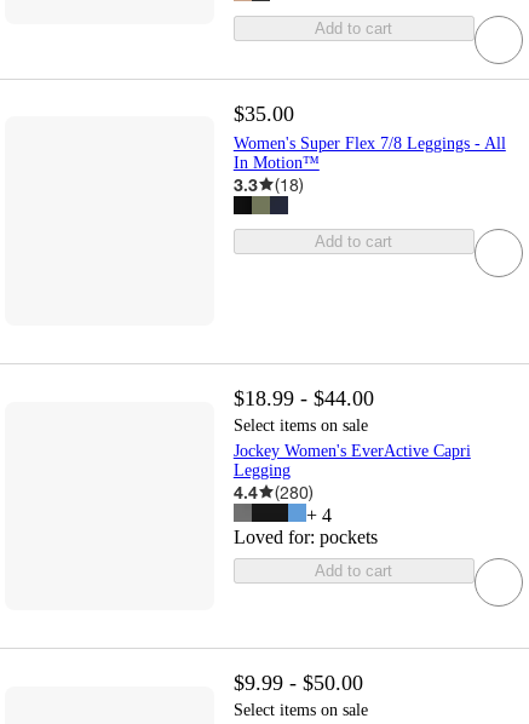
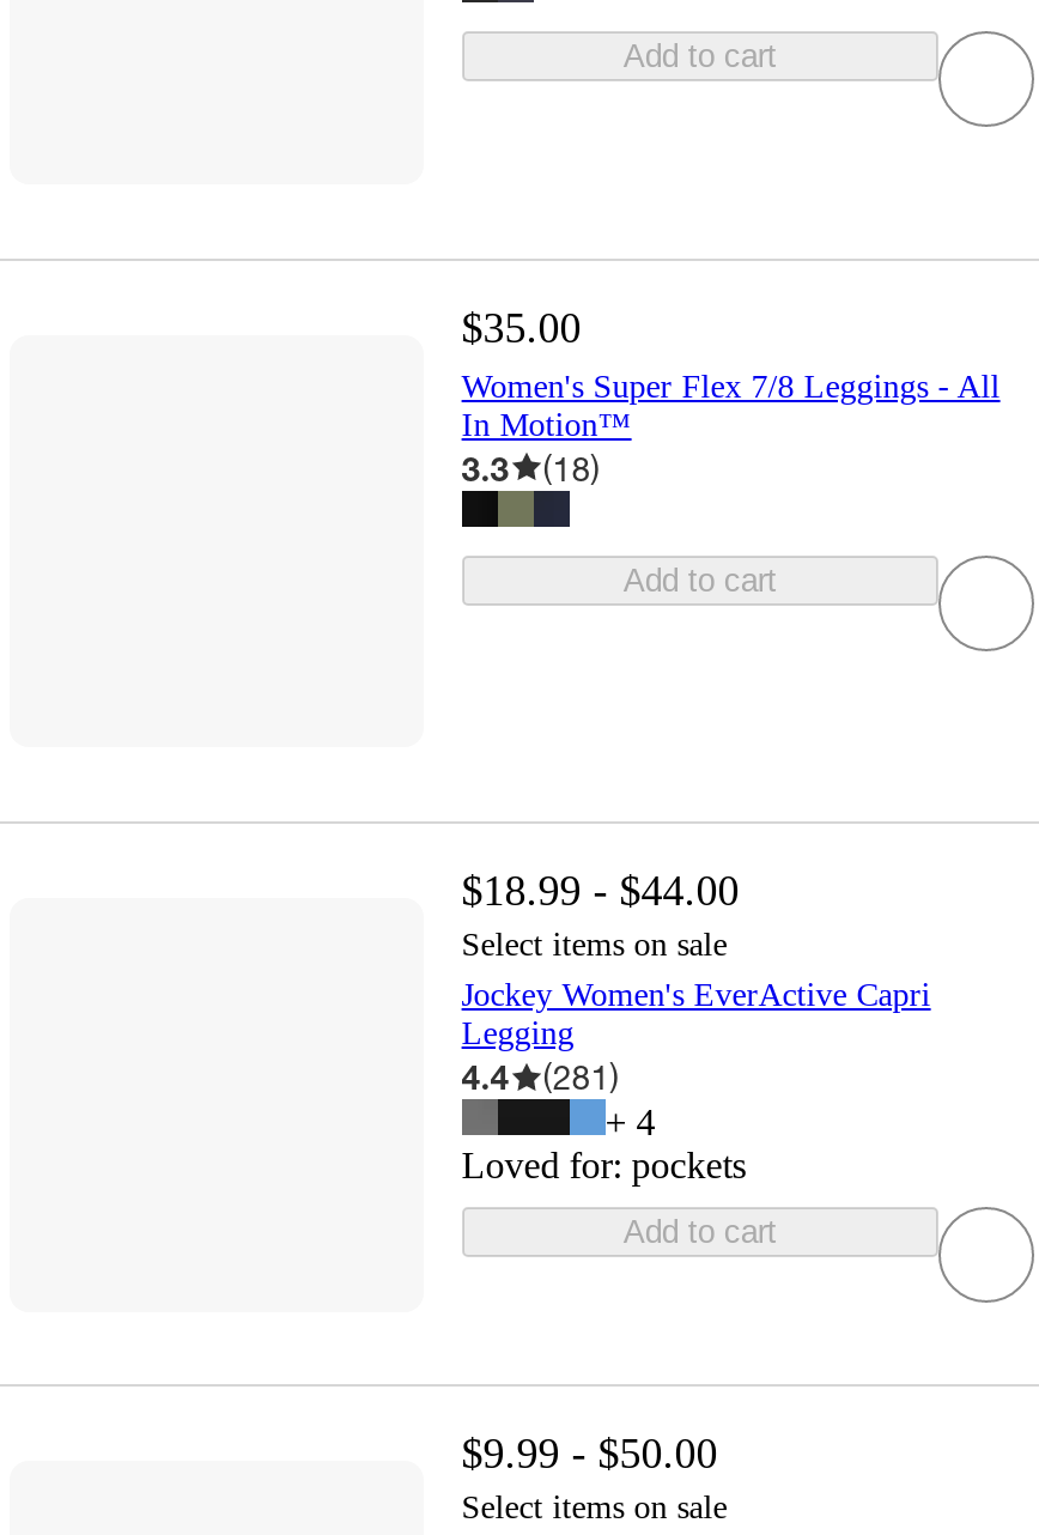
[233,482,313,502] 4.4 (280) -> [462,1056,620,1097] 4.4 (281)

